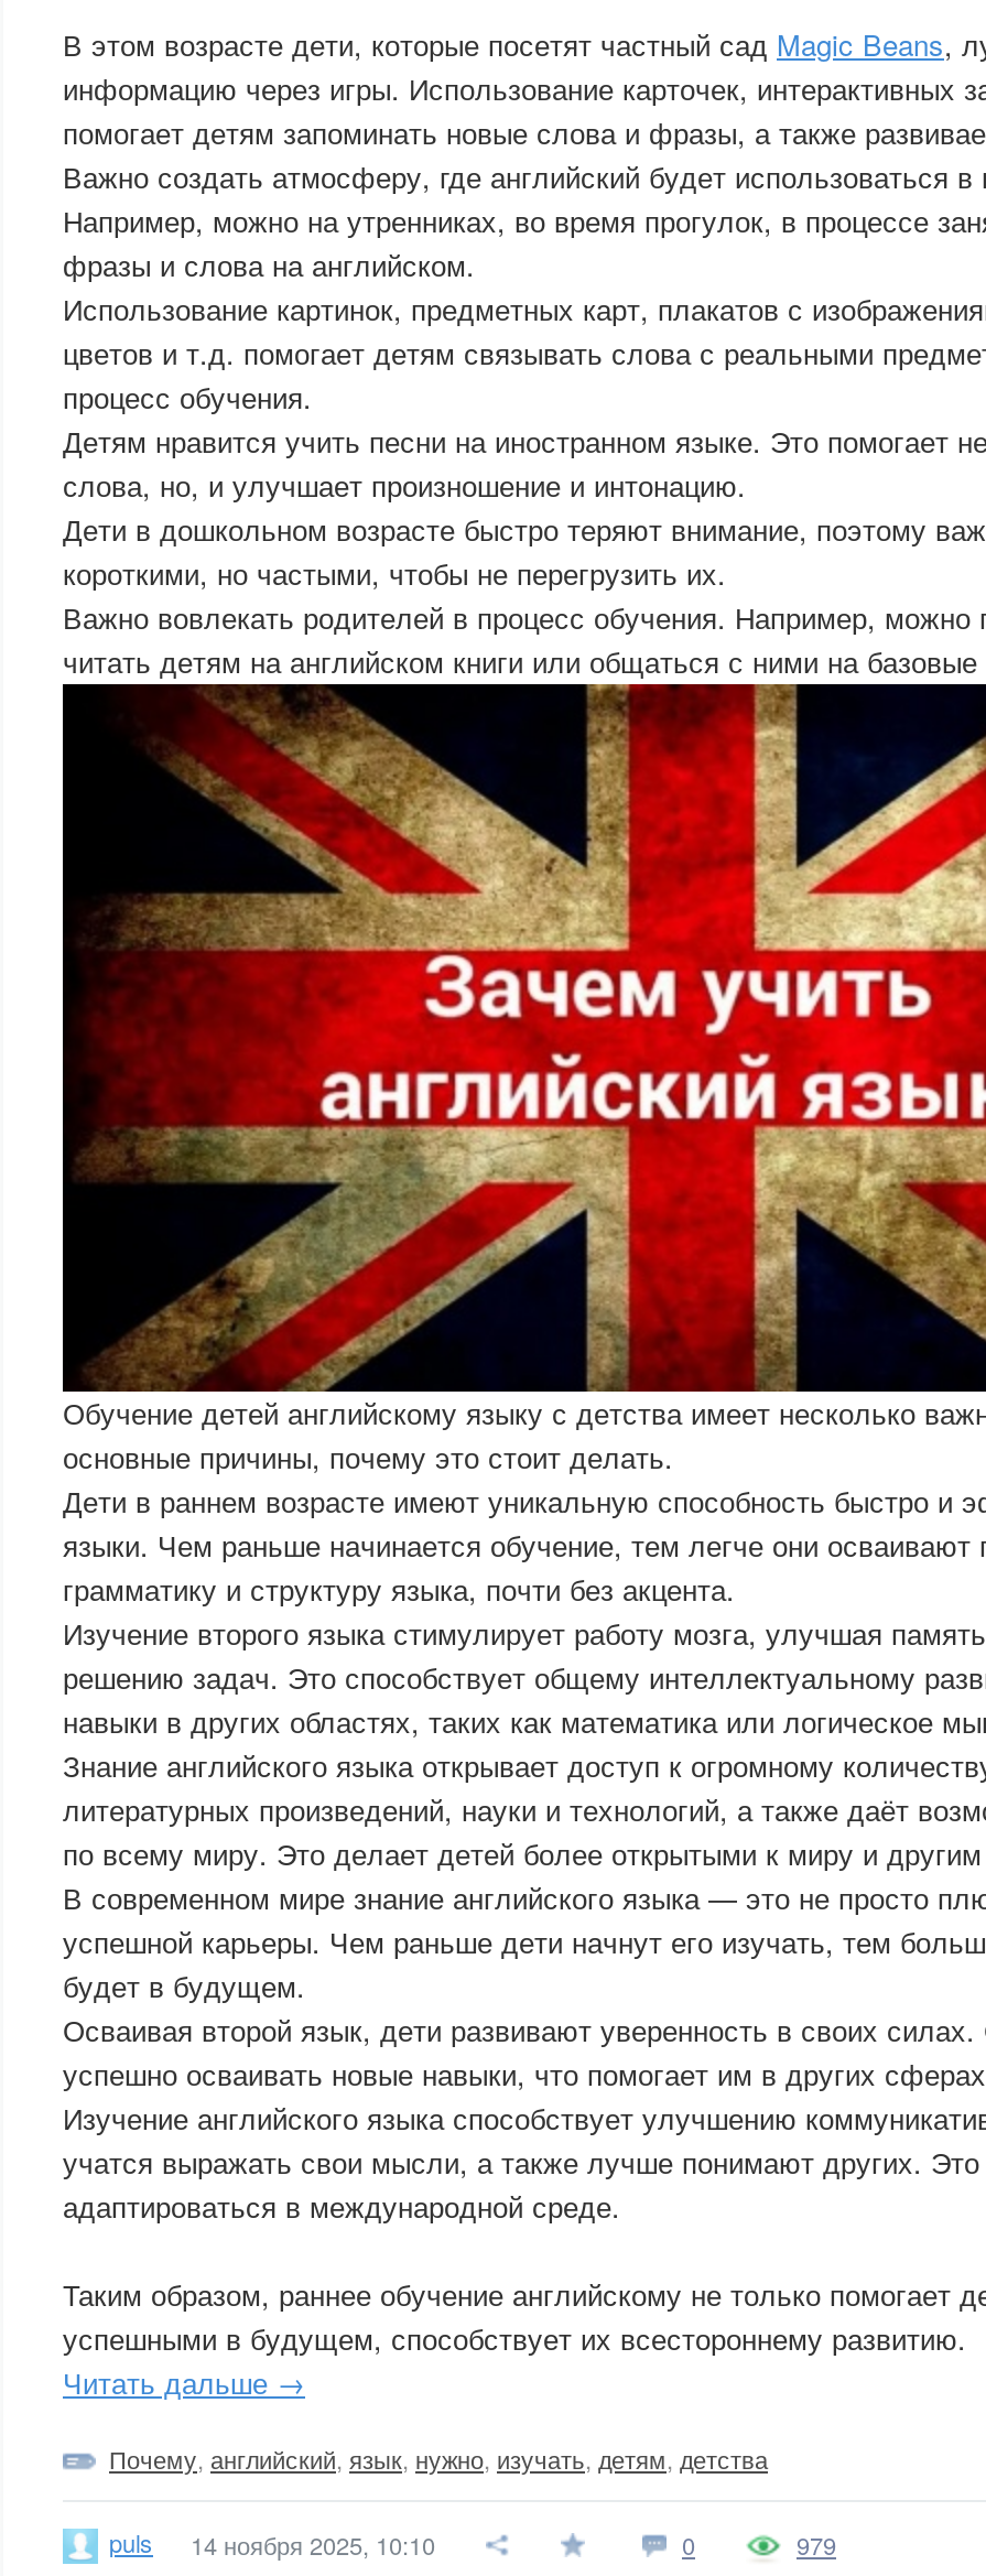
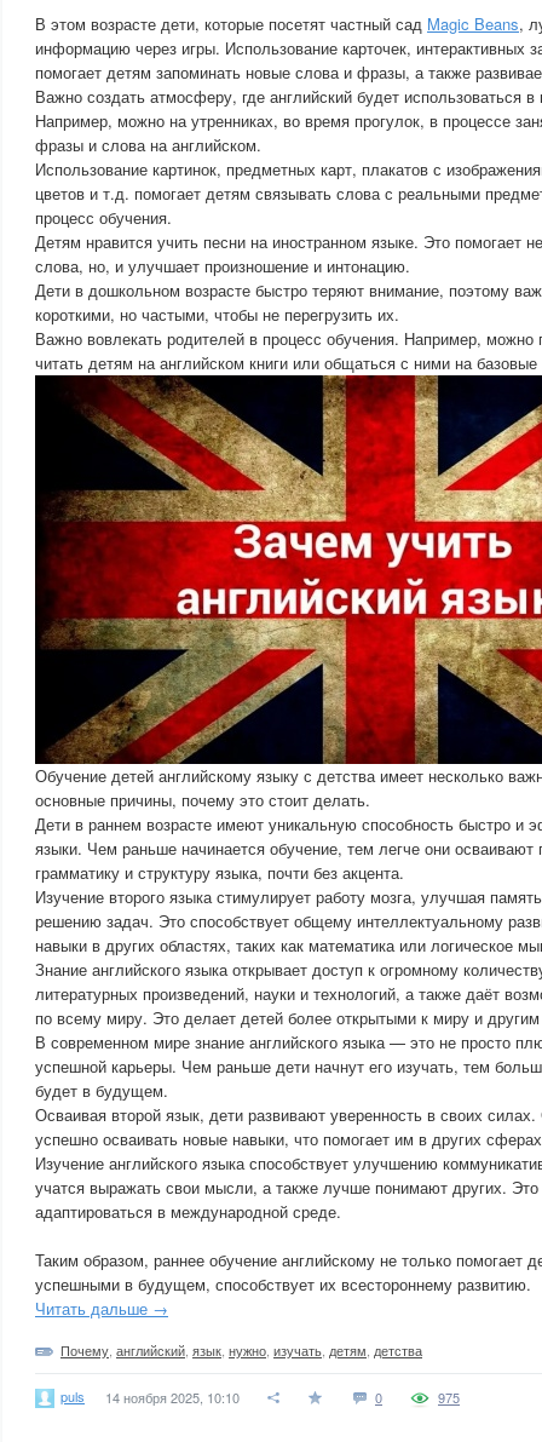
[797,2526,836,2562] 979 -> [438,1388,460,1407] 975

